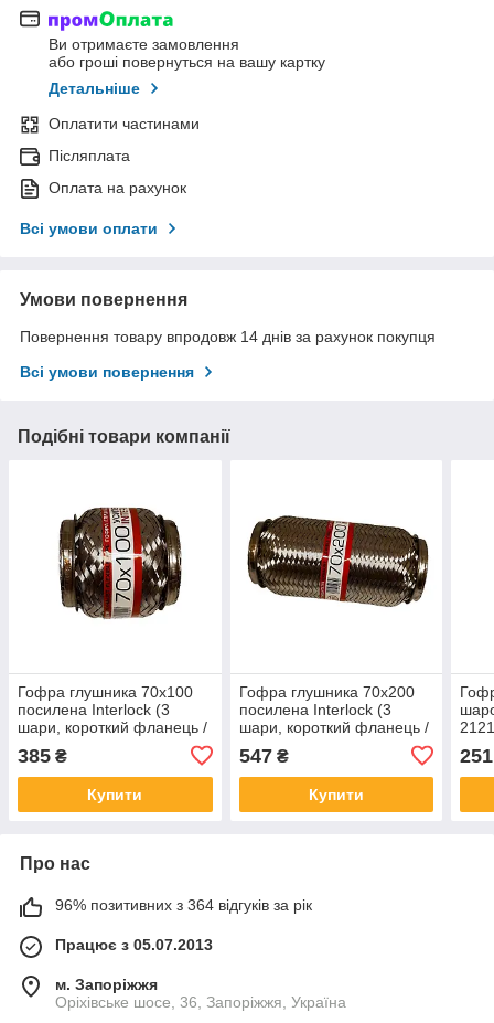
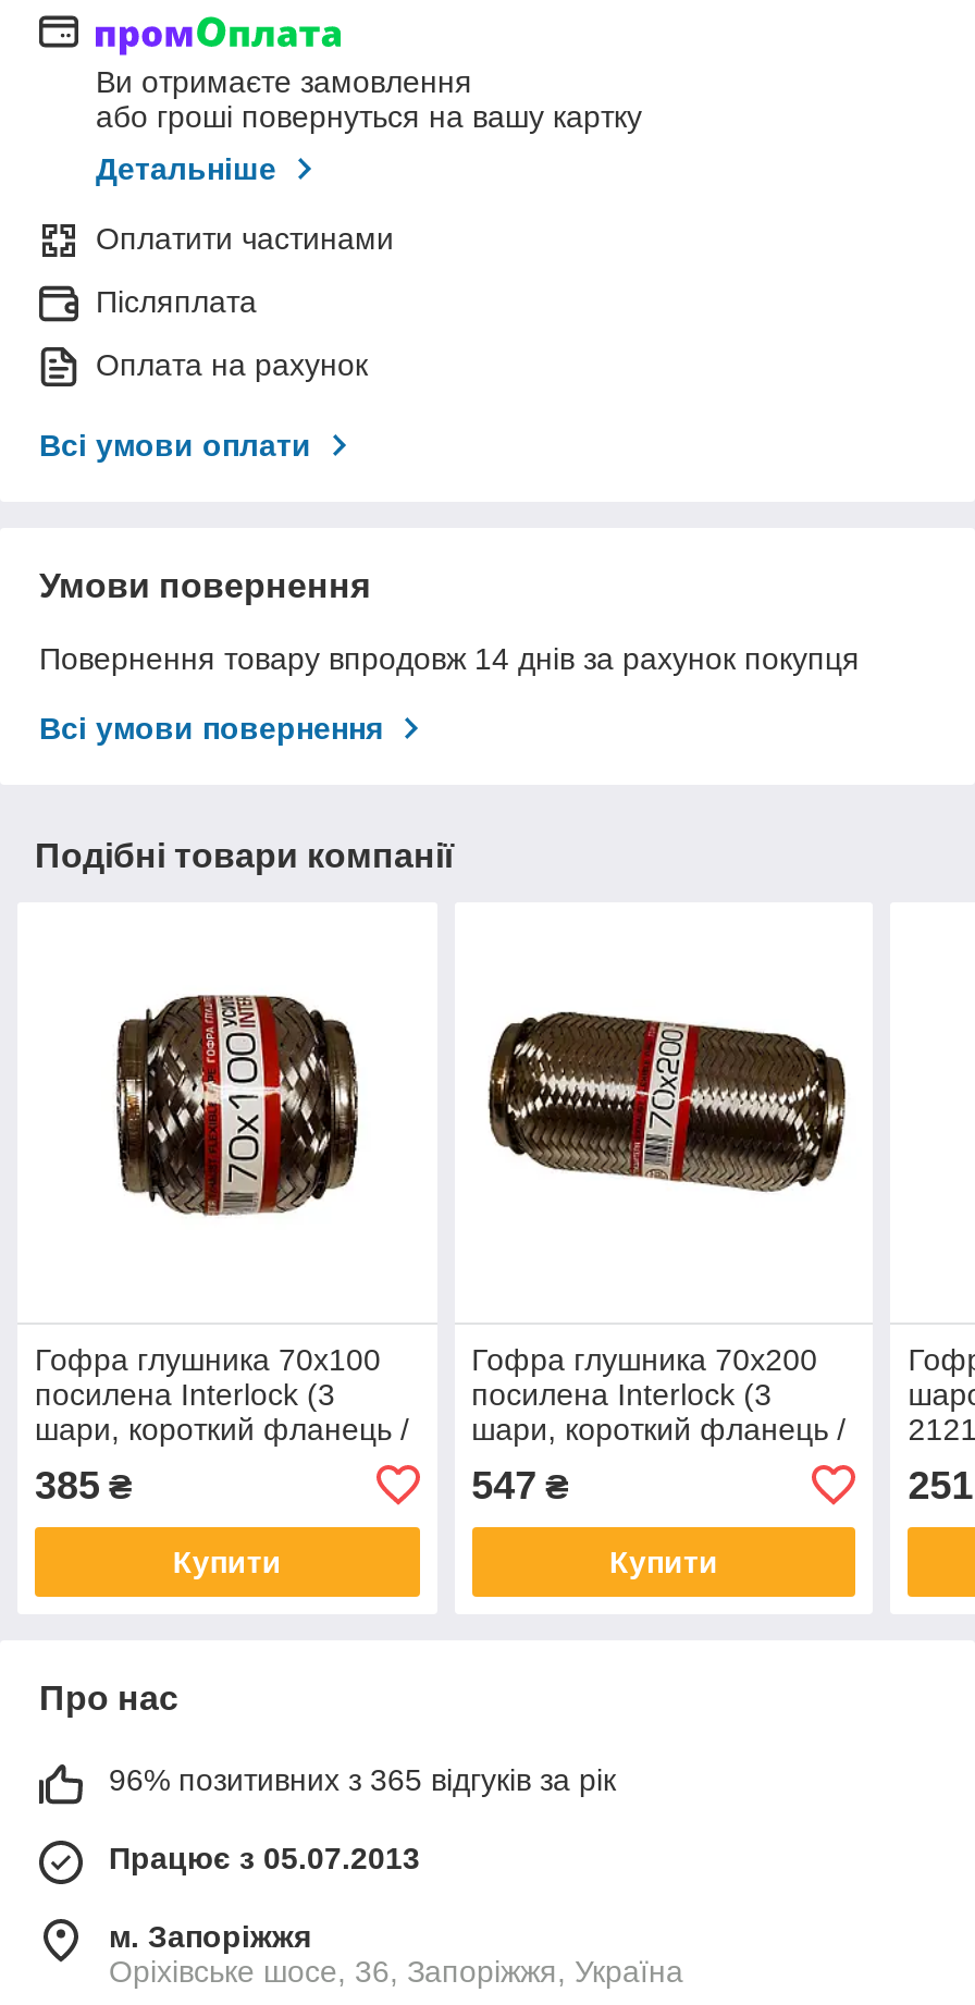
[55,896,312,914] 96% позитивних з 364 відгуків за рік -> [109,1762,616,1797] 96% позитивних з 365 відгуків за рік

